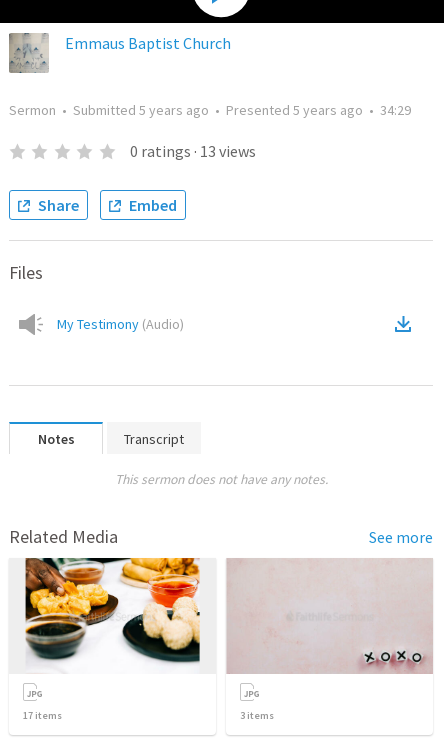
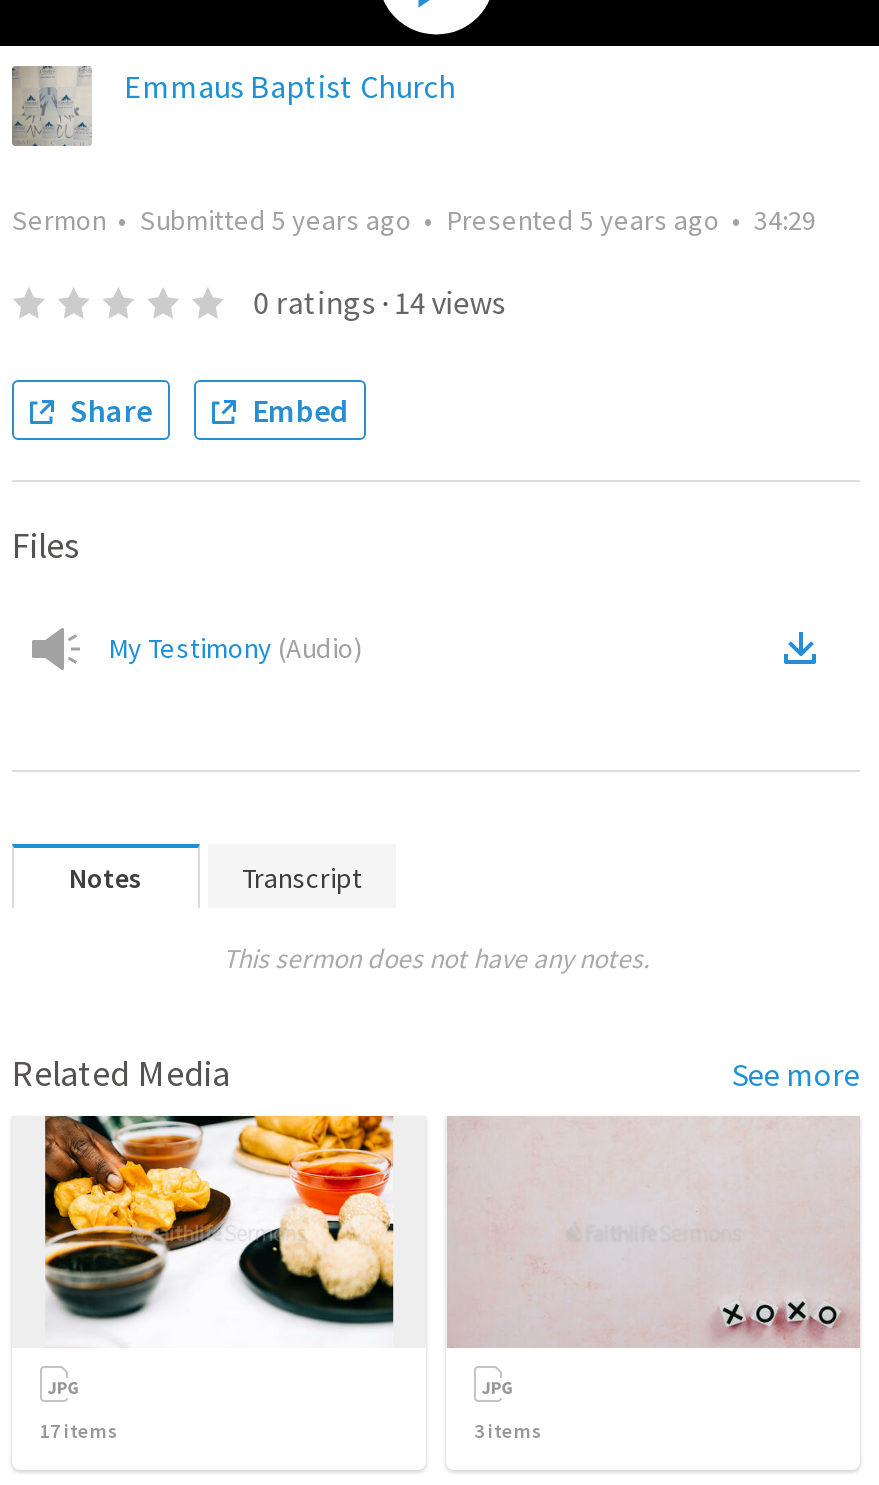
[130,141,256,161] 0 ratings · 13 views -> [253,282,505,322] 0 ratings · 14 views

